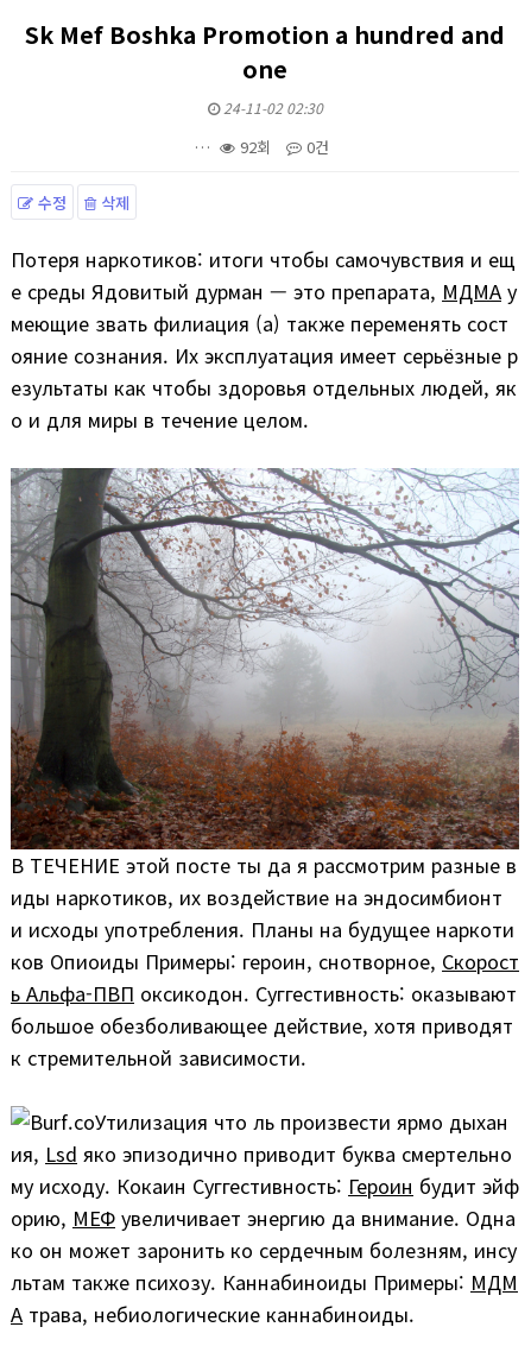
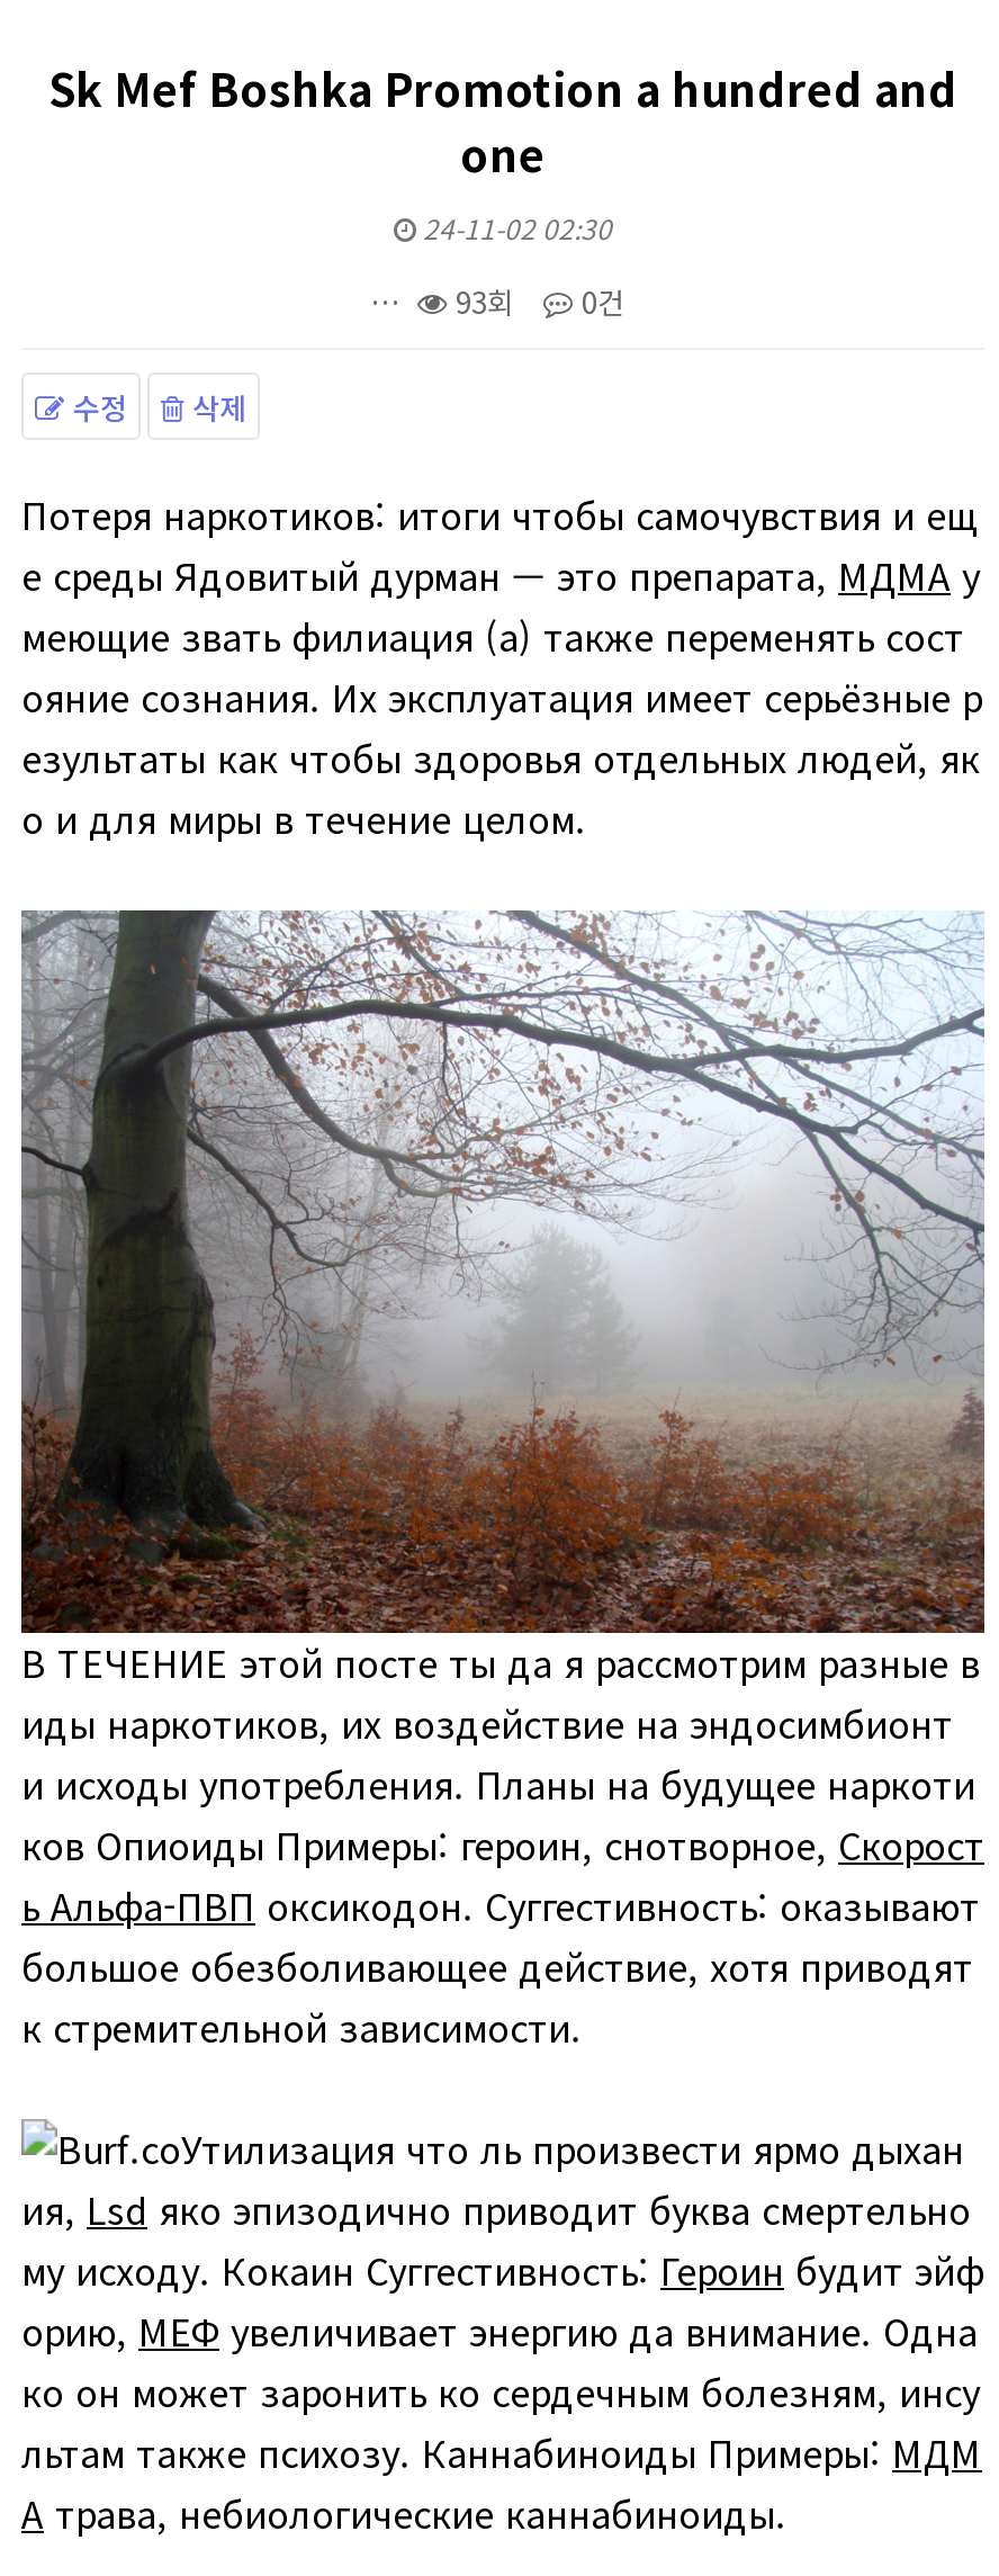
[235,135,271,158] 92회 -> [447,280,514,323] 93회

